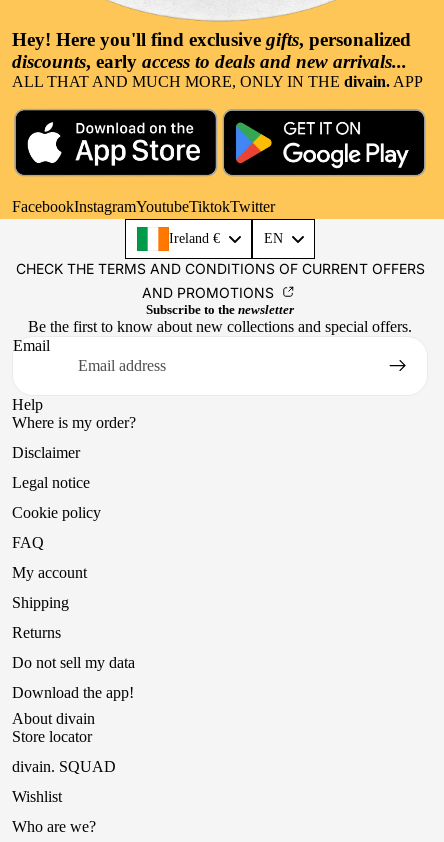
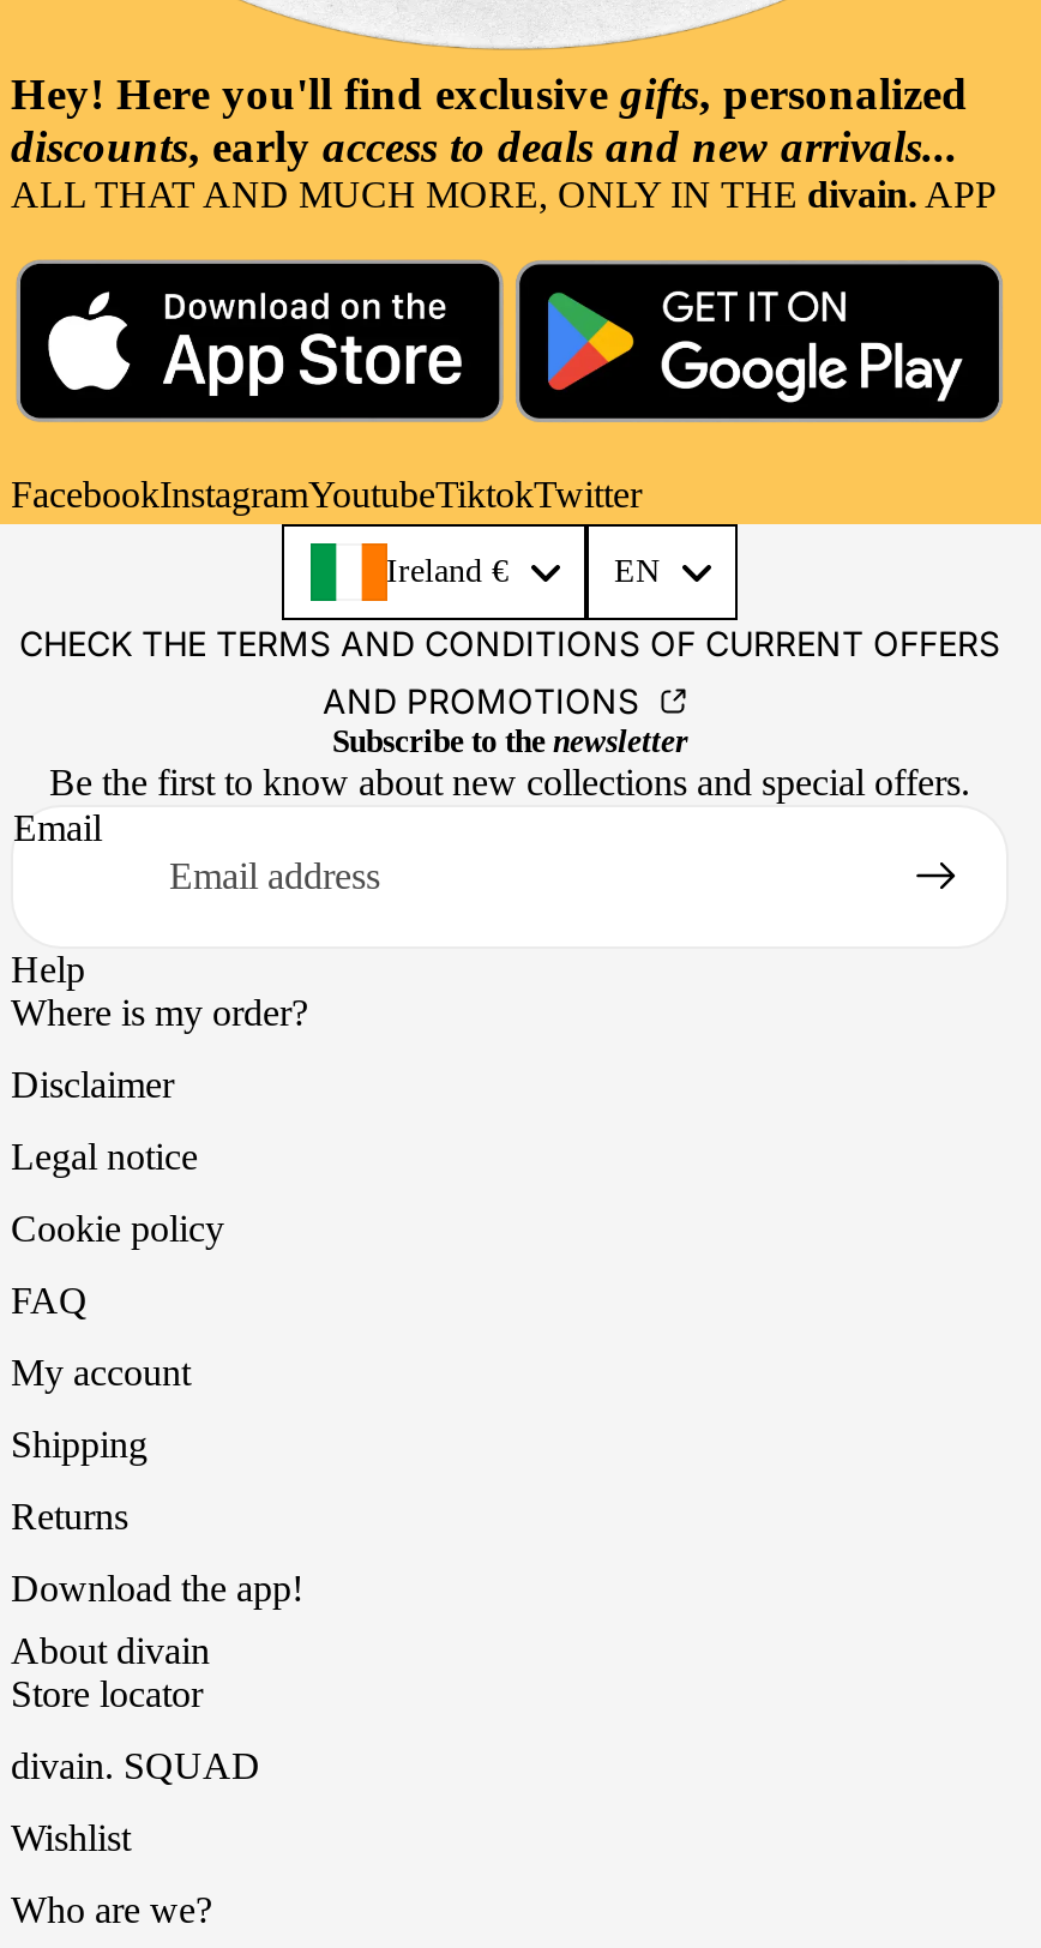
[12,654,135,671] Do not sell my data -> none

